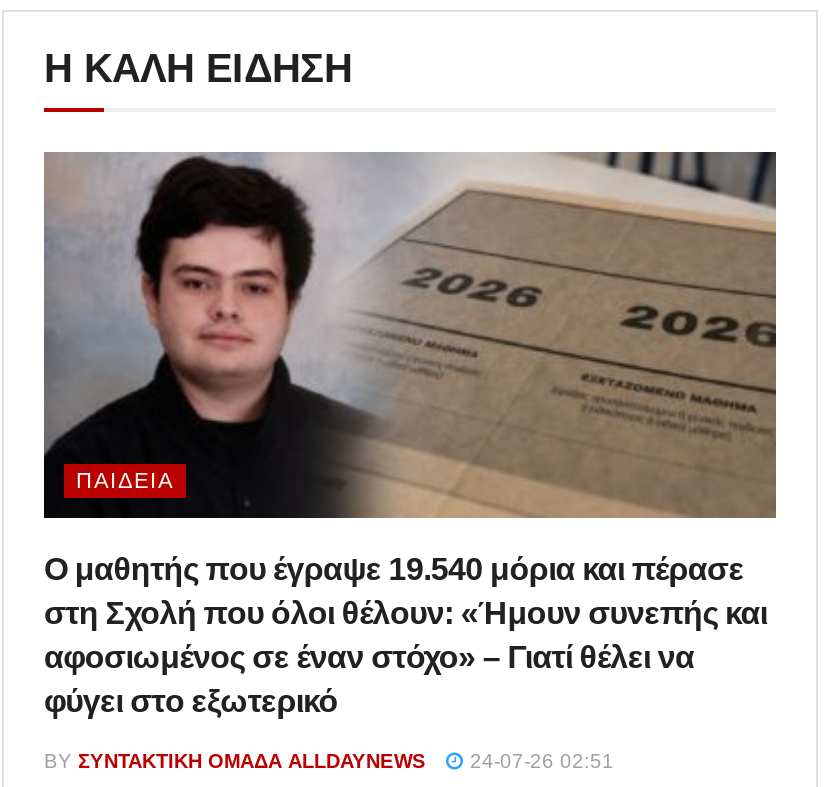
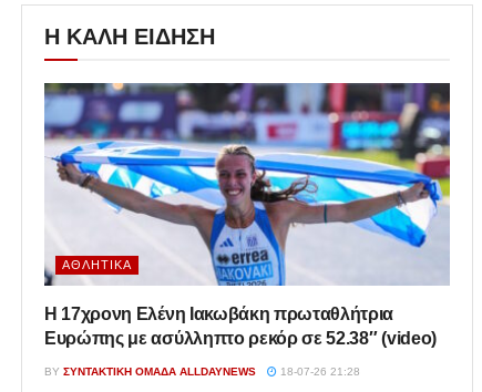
[42,152,778,520] [image] | ΠΑΙΔΕΊΑ -> [44,83,451,272] [image] | ΑΘΛΗΤΙΚΆ
[44,552,767,718] Ο μαθητής που έγραψε 19.540 μόρια και πέρασε | στη Σχολή που όλοι θέλουν: «Ήμουν συνεπής και | αφοσιωμένος σε έναν στόχο» – Γιατί θέλει να | φύγει στο εξωτερικό -> [44,305,436,348] Η 17χρονη Ελένη Ιακωβάκη πρωταθλήτρια | Ευρώπης με ασύλληπτο ρεκόρ σε 52.38″ (video)
[44,750,614,772] BY ΣΥΝΤΑΚΤΙΚΉ ΟΜΆΔΑ ALLDAYNEWS 24-07-26 02:51 -> [44,366,360,378] BY ΣΥΝΤΑΚΤΙΚΉ ΟΜΆΔΑ ALLDAYNEWS 18-07-26 21:28

